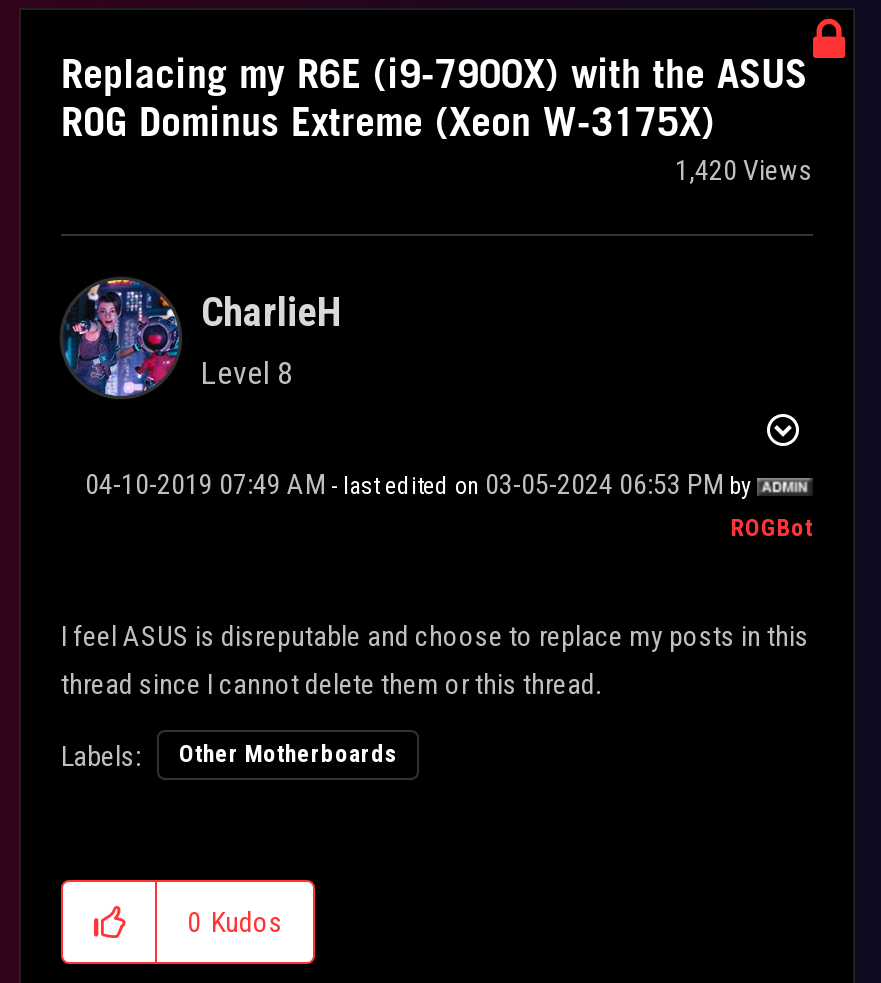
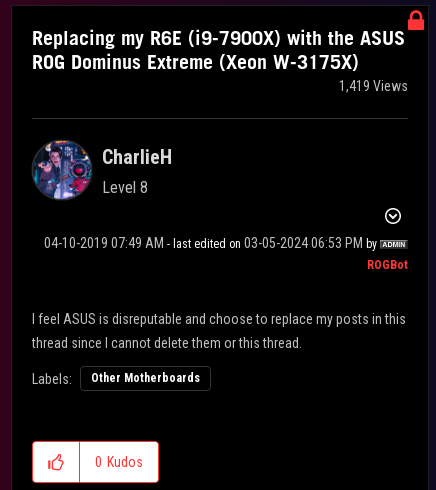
[675,154,813,186] 1,420 Views -> [339,78,408,94] 1,419 Views

